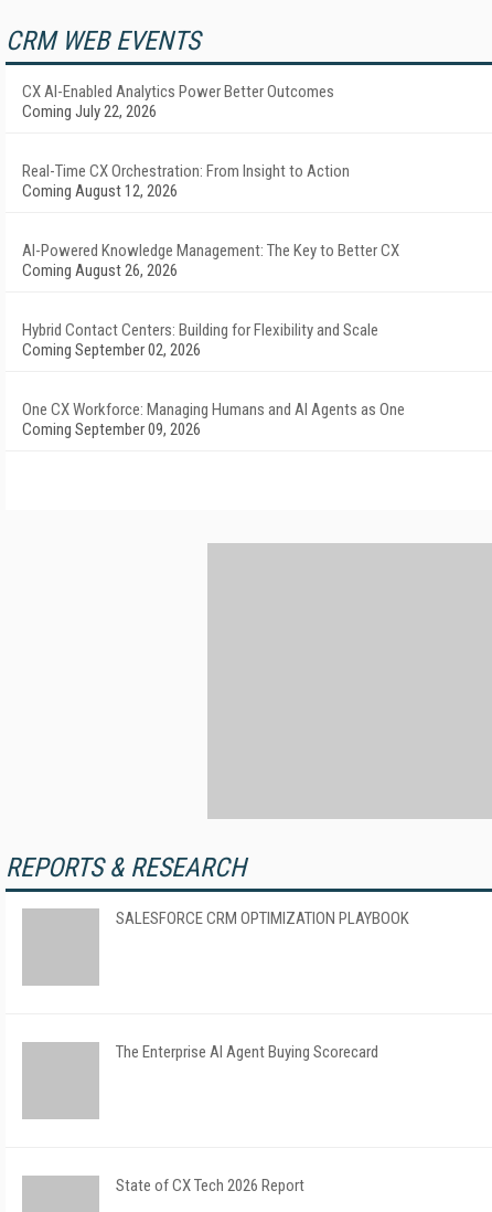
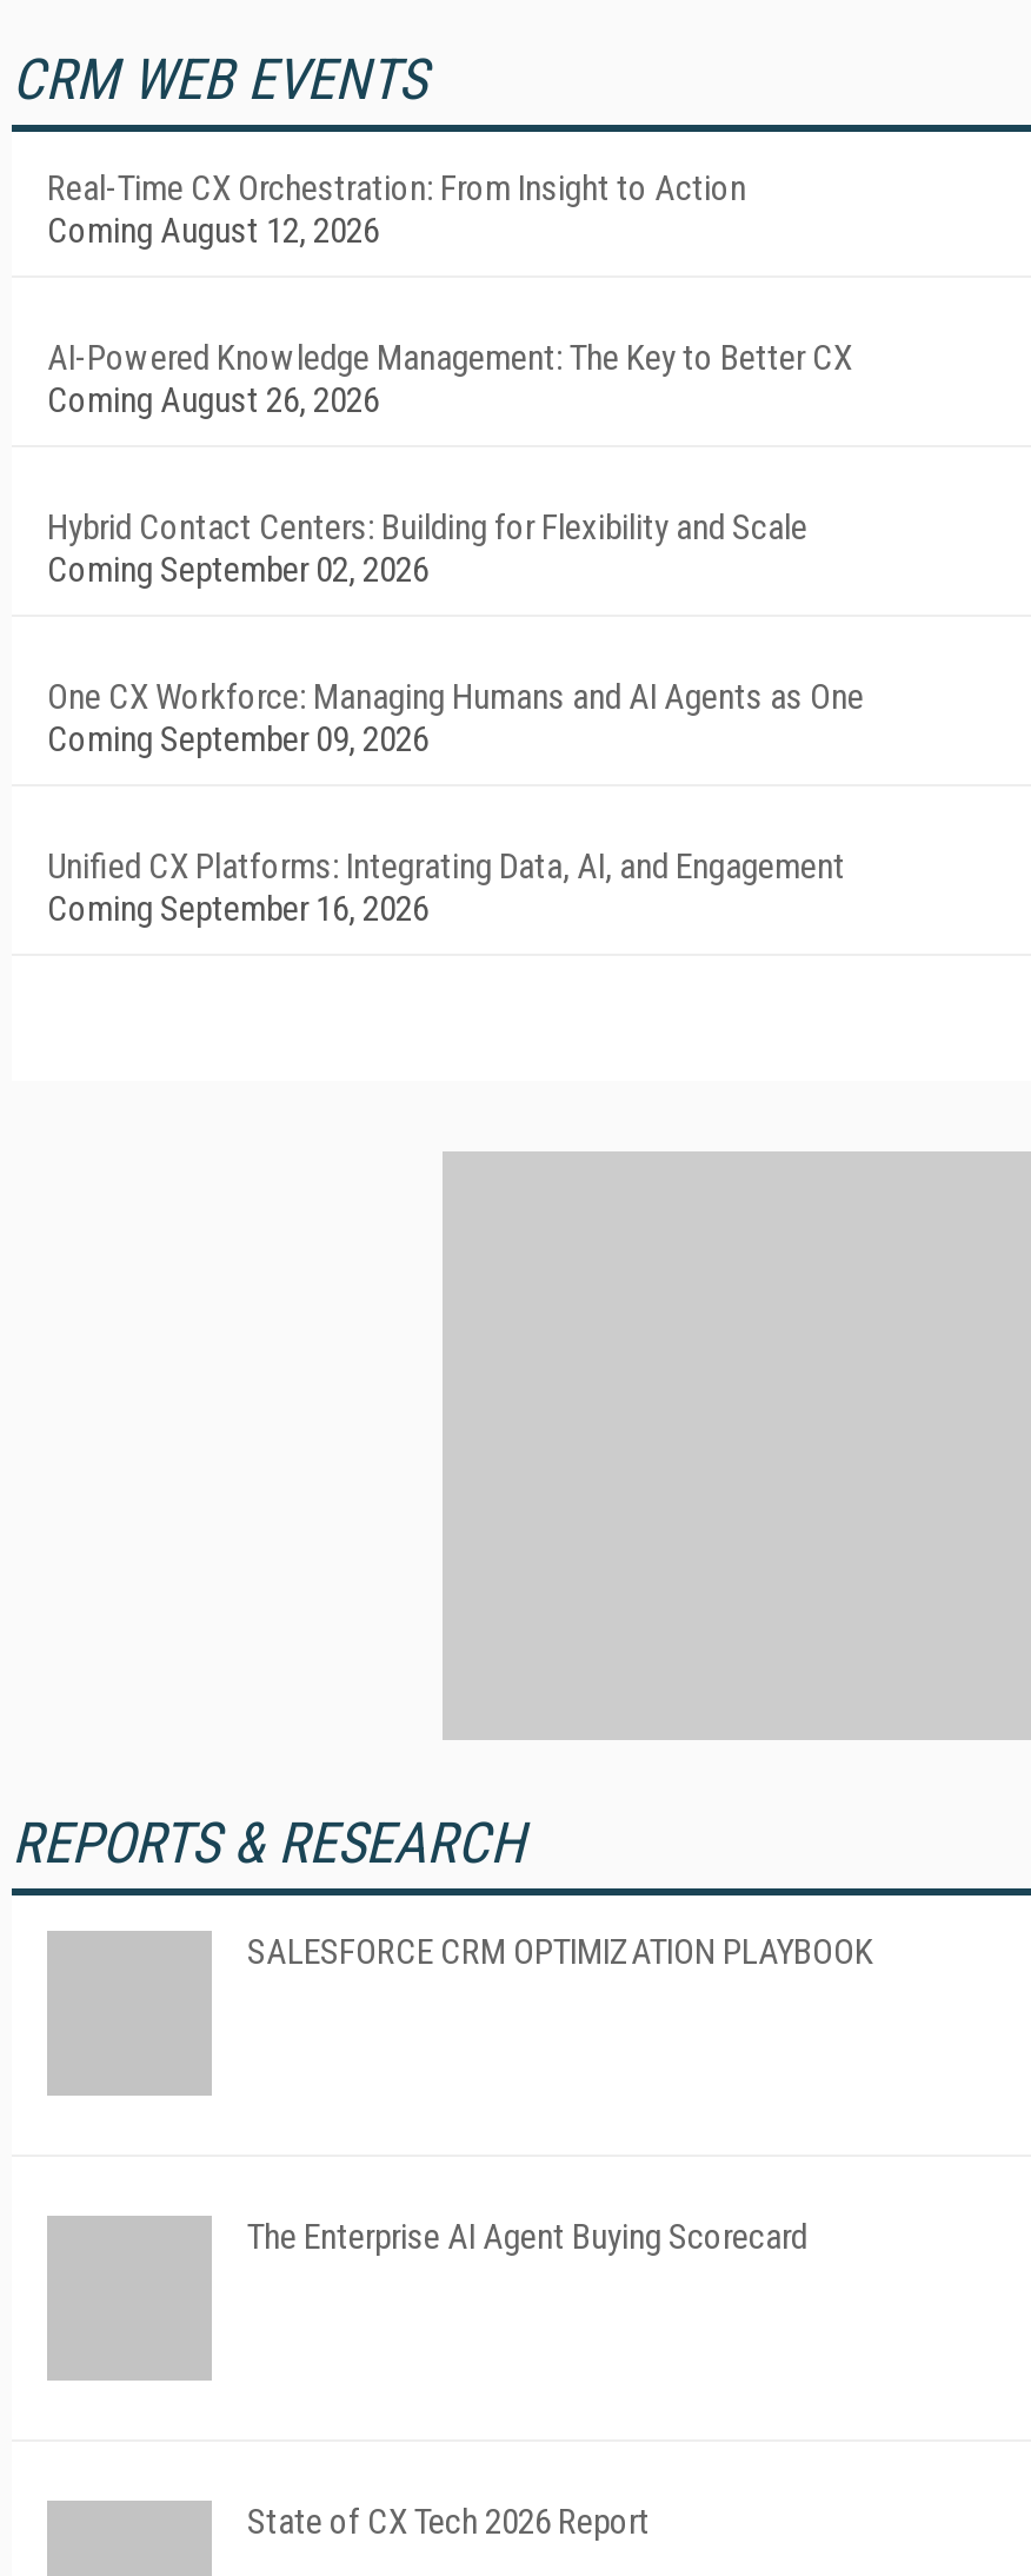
[22,82,334,121] CX AI-Enabled Analytics Power Better Outcomes | Coming July 22, 2026 -> none
moved [22,161,405,439] -> [47,167,864,761]: Real-Time CX Orchestration: From Insight to Action | Coming August 12, 2026 | AI-Powered Knowledge Management: The Key to Better CX | Coming August 26, 2026 | Hybrid Contact Centers: Building for Flexibility and Scale | Coming September 02, 2026 | One CX Workforce: Managing Humans and AI Agents as One | Coming September 09, 2026
none -> [47,845,845,930] Unified CX Platforms: Integrating Data, AI, and Engagement | Coming September 16, 2026

